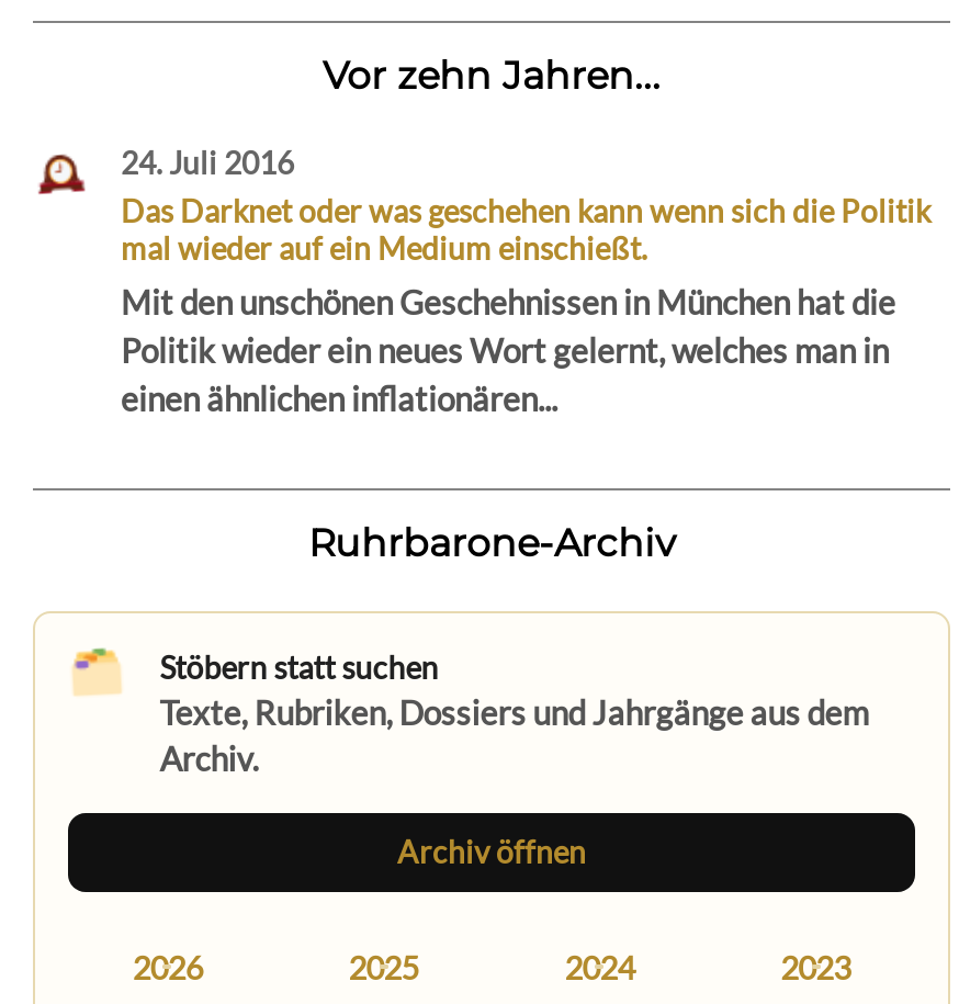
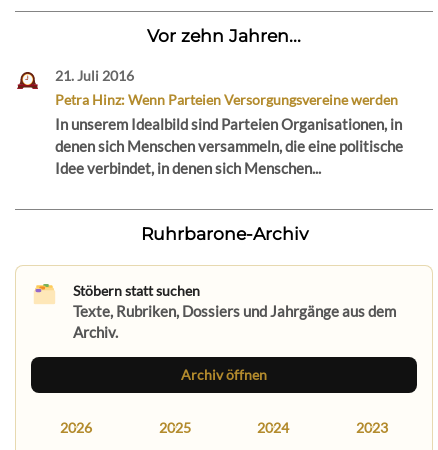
[121,145,930,419] 24. Juli 2016 | Das Darknet oder was geschehen kann wenn sich die Politik | mal wieder auf ein Medium einschießt. | Mit den unschönen Geschehnissen in München hat die | Politik wieder ein neues Wort gelernt, welches man in | einen ähnlichen inflationären... -> [55,67,403,177] 21. Juli 2016 | Petra Hinz: Wenn Parteien Versorgungsvereine werden | In unserem Idealbild sind Parteien Organisationen, in | denen sich Menschen versammeln, die eine politische | Idee verbindet, in denen sich Menschen...

